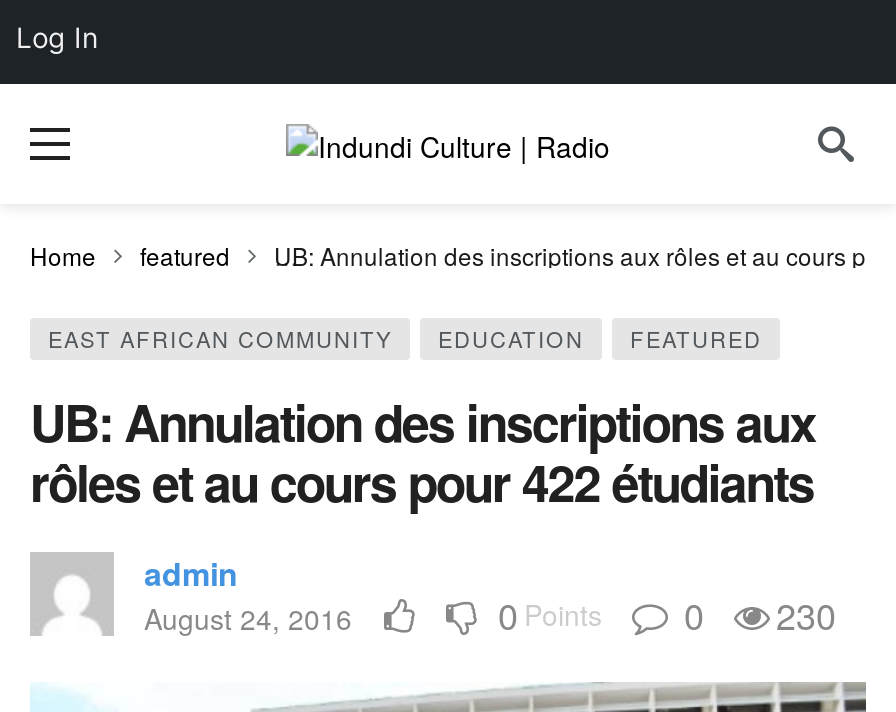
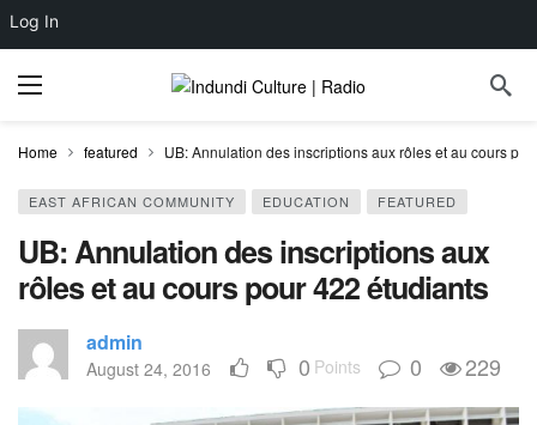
[498,588,836,640] 0 Points 0 230 -> [298,351,501,382] 0 Points 0 229

